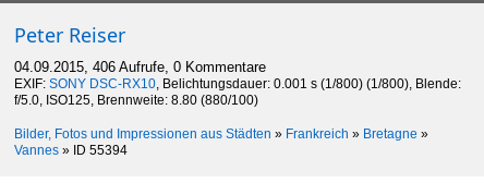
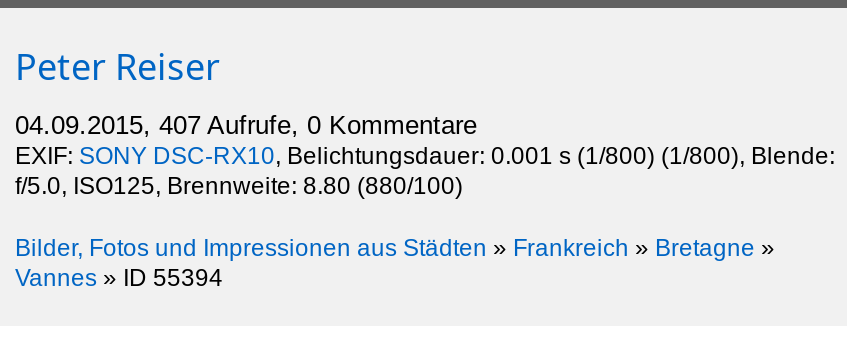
[14,59,266,75] 04.09.2015, 406 Aufrufe, 0 Kommentare -> [15,110,477,140] 04.09.2015, 407 Aufrufe, 0 Kommentare

